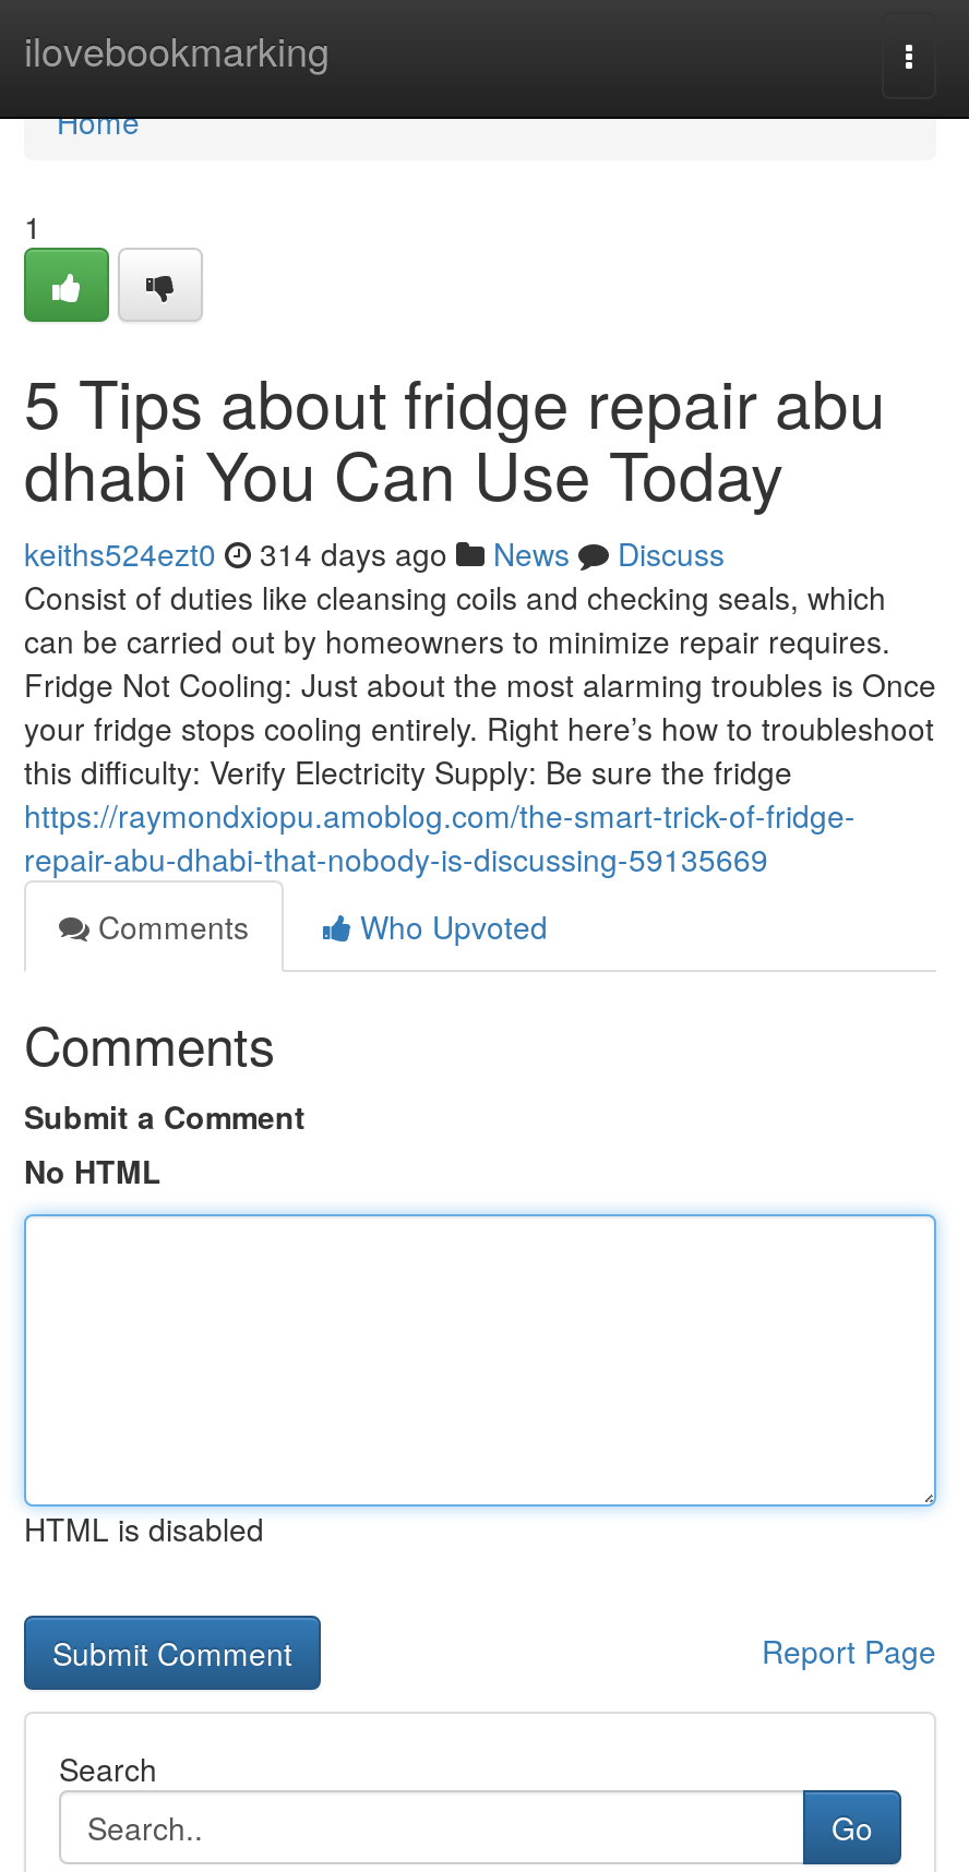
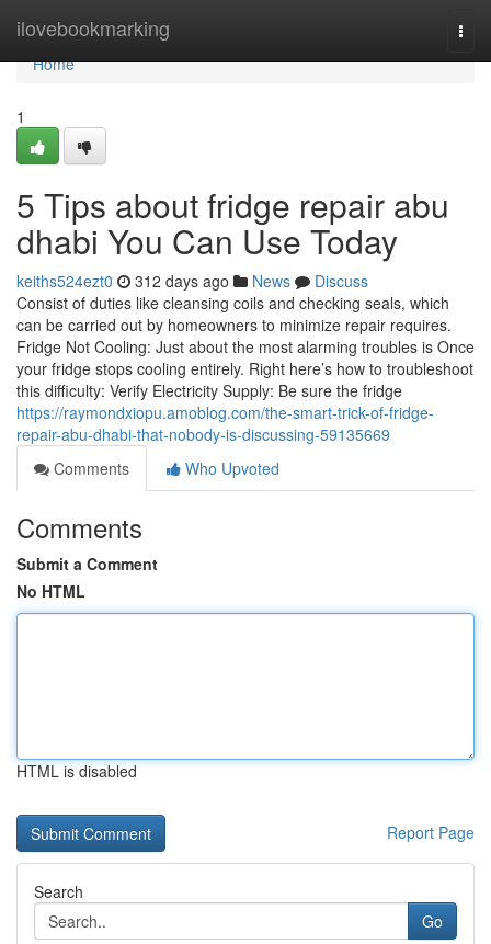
[24,531,725,575] keiths524ezt0 314 days ago News Discuss -> [16,270,368,292] keiths524ezt0 312 days ago News Discuss

